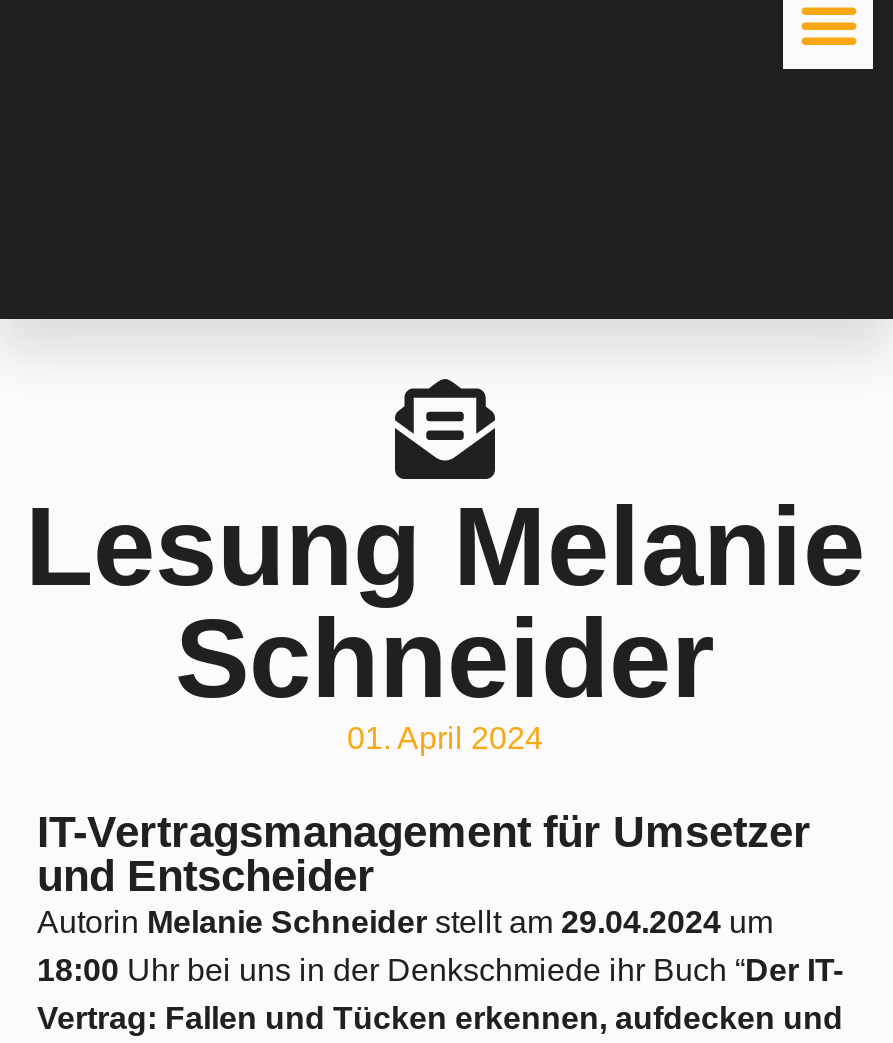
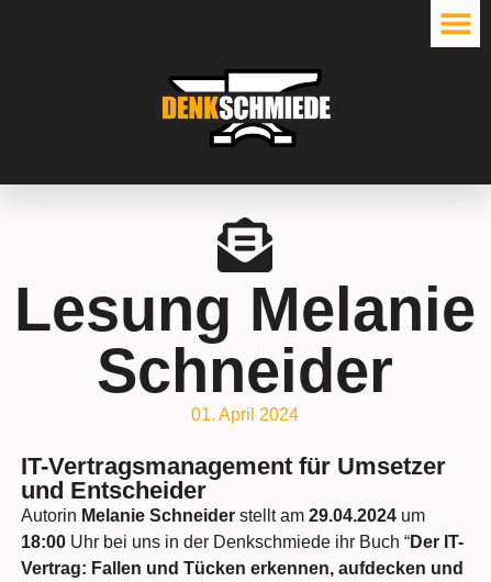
none -> [161,70,332,146] [image]

